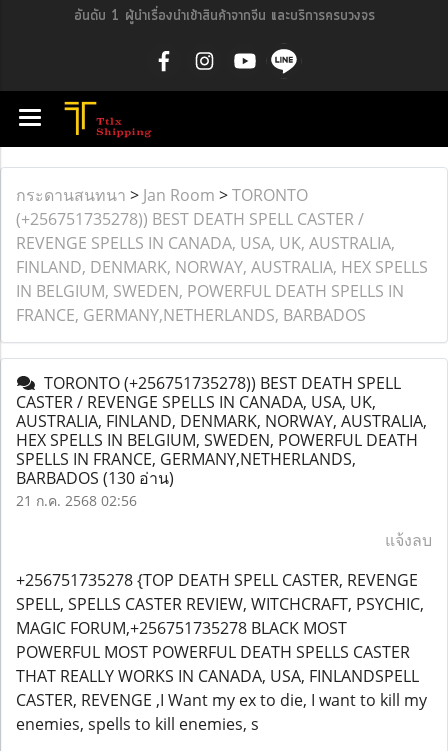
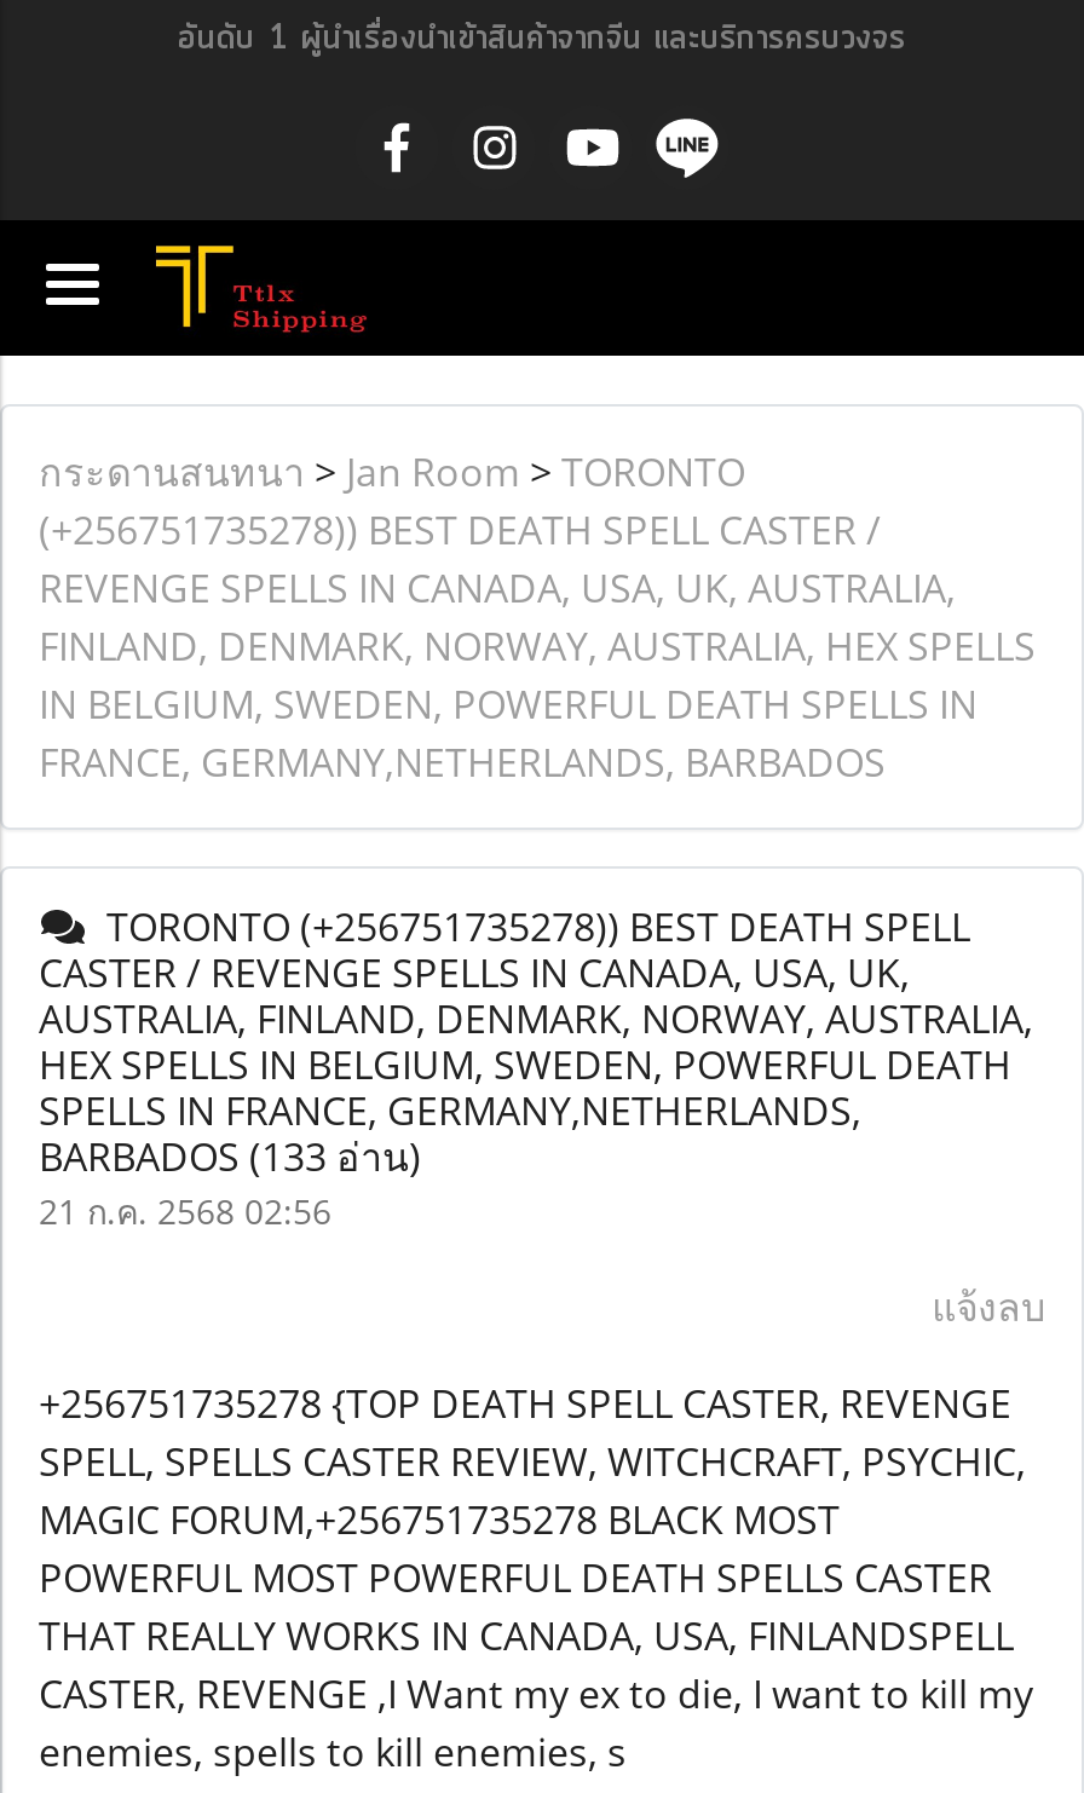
[16,467,174,489] BARBADOS (130 อ่าน) -> [39,1130,421,1183] BARBADOS (133 อ่าน)

